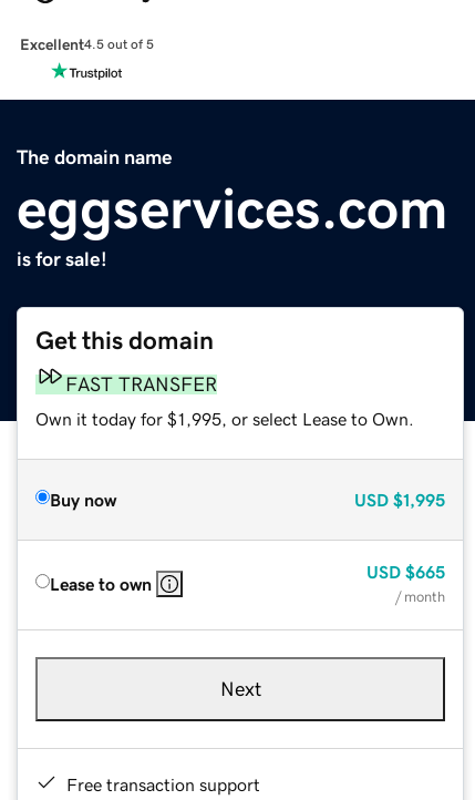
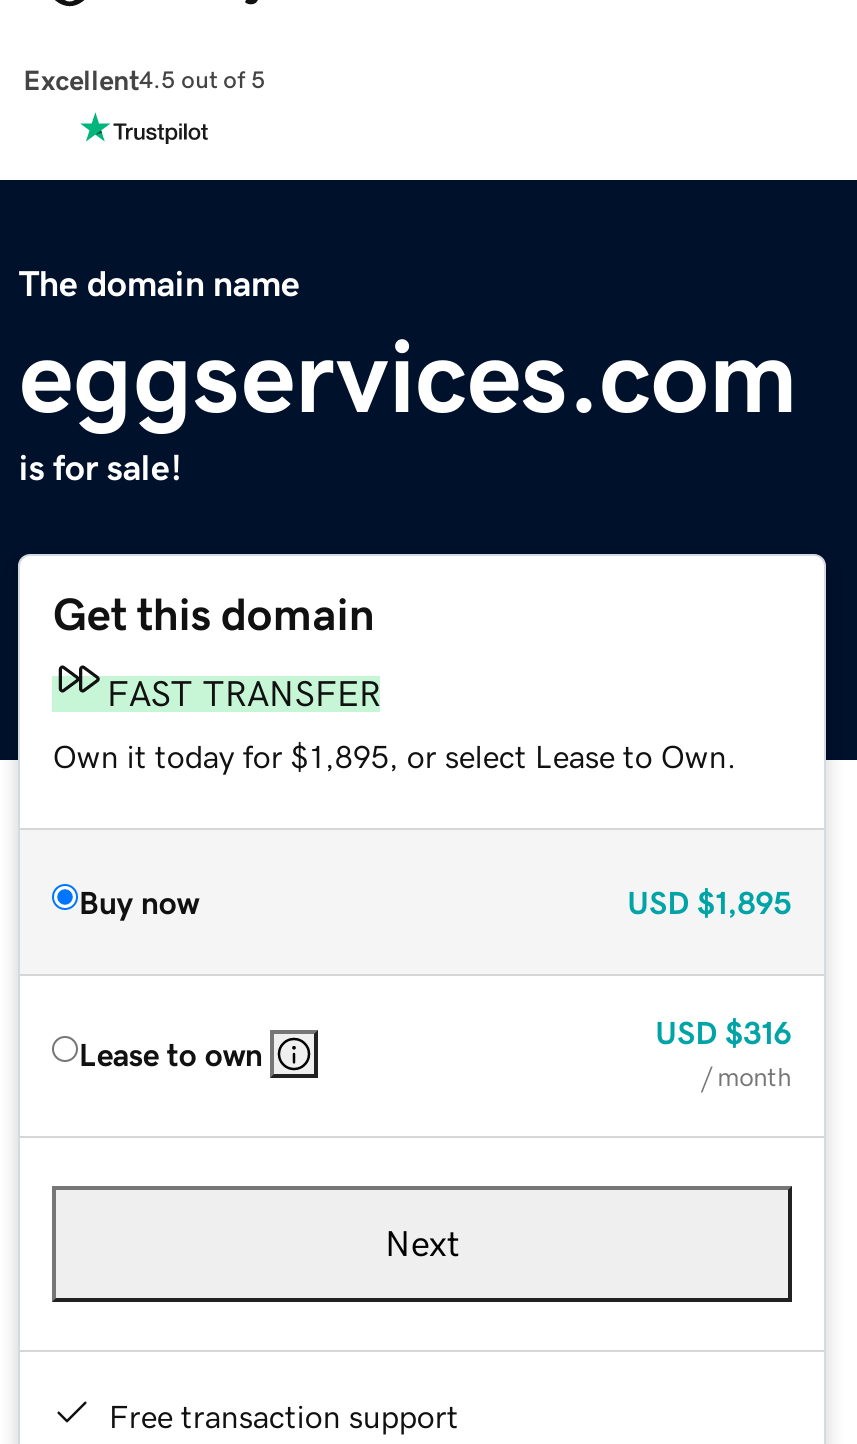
[36,410,415,427] Own it today for $1,995, or select Lease to Own. -> [53,739,737,771] Own it today for $1,895, or select Lease to Own.
[354,490,445,508] USD $1,995 -> [627,885,791,917] USD $1,895
[366,562,445,580] USD $665 -> [655,1015,791,1047] USD $316

